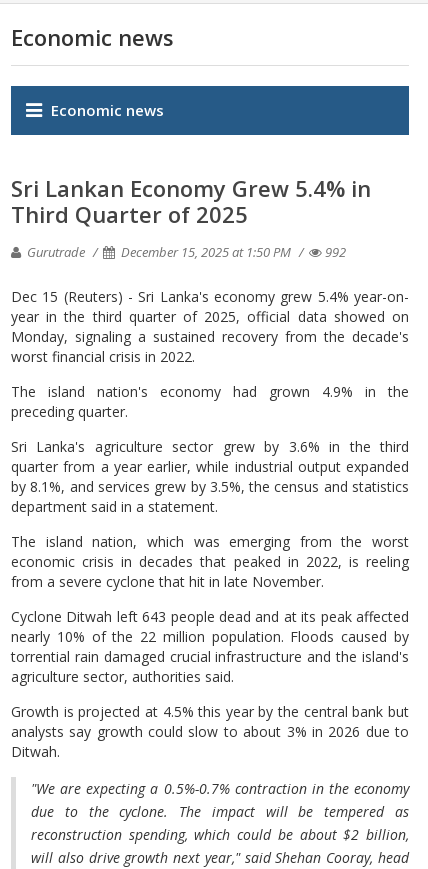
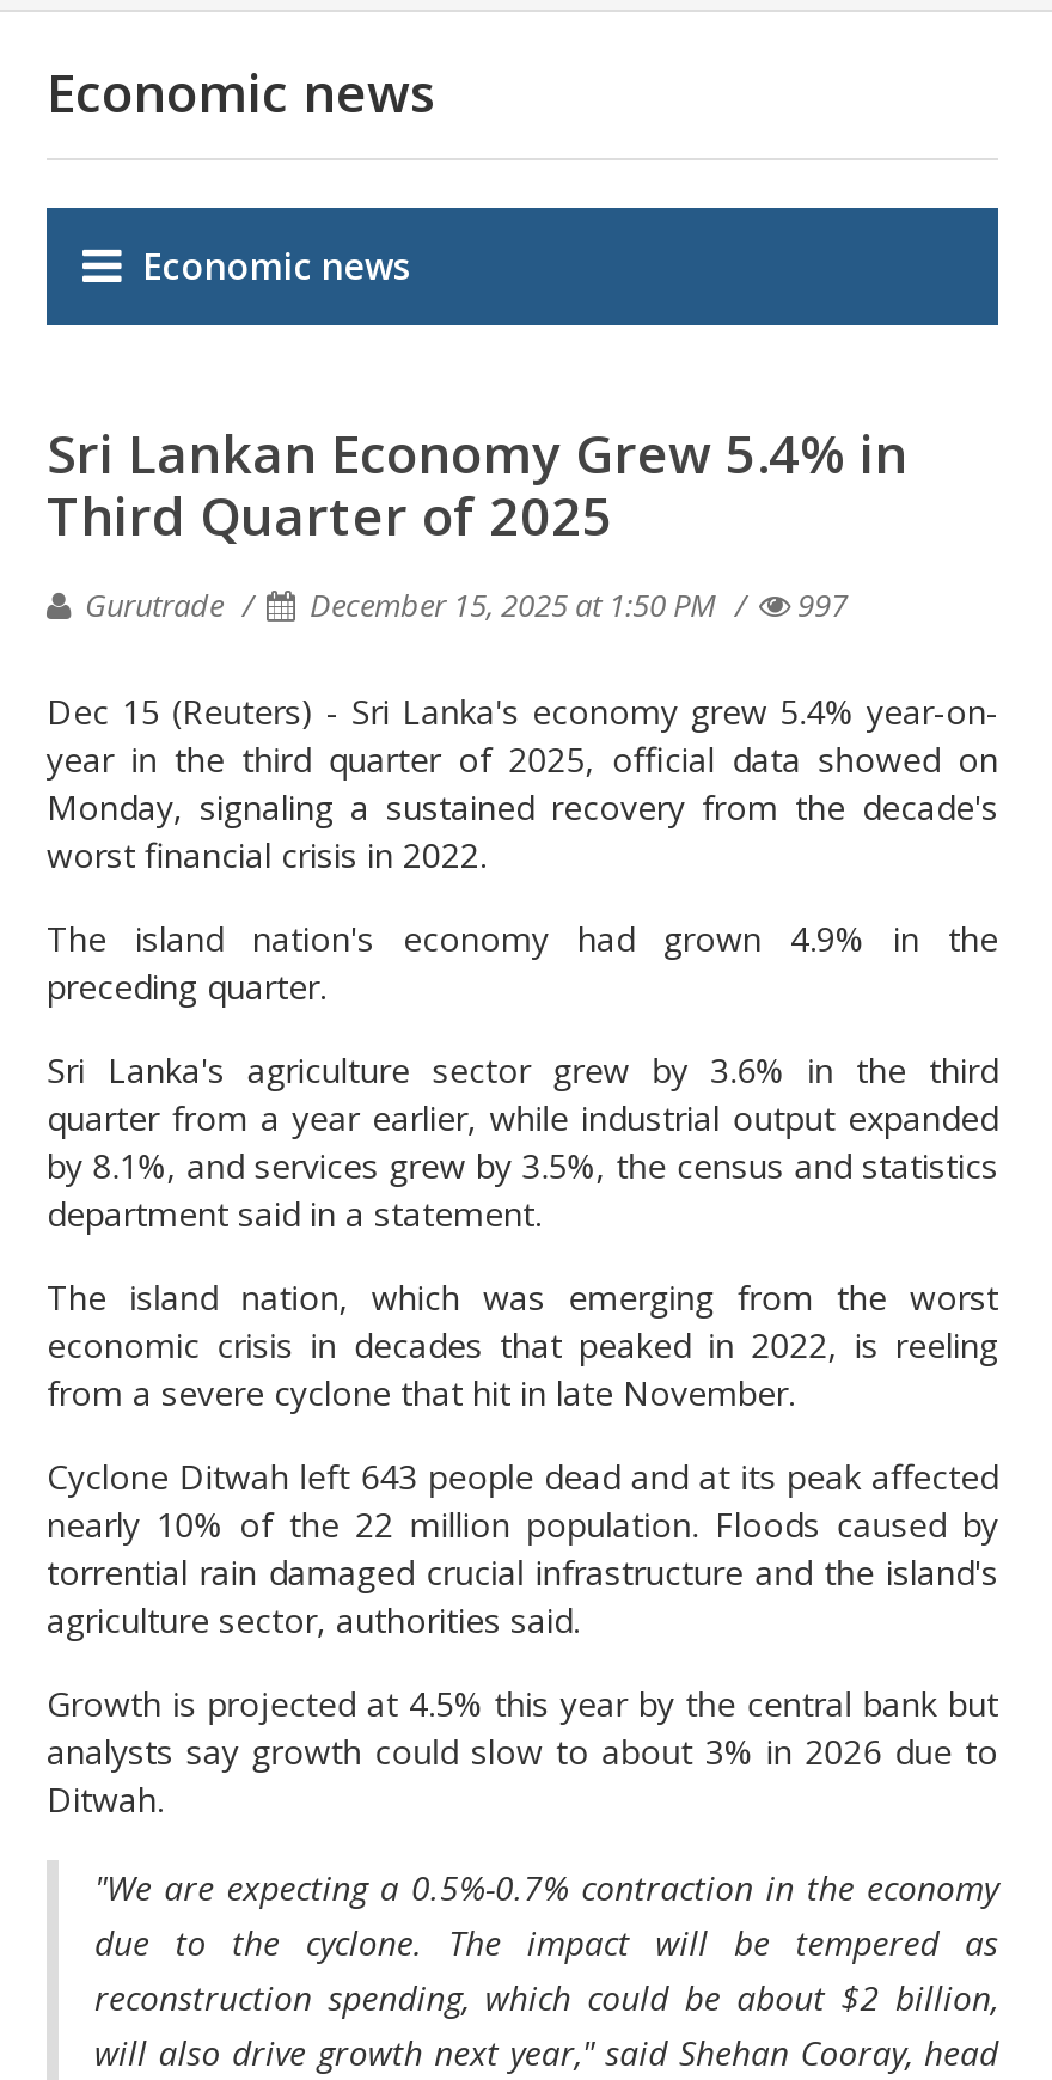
[24,243,346,261] Gurutrade December 15, 2025 at 1:50 PM 992 -> [78,583,848,626] Gurutrade December 15, 2025 at 1:50 PM 997

